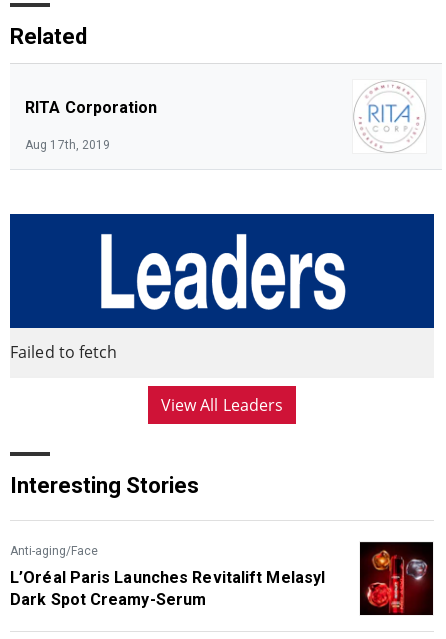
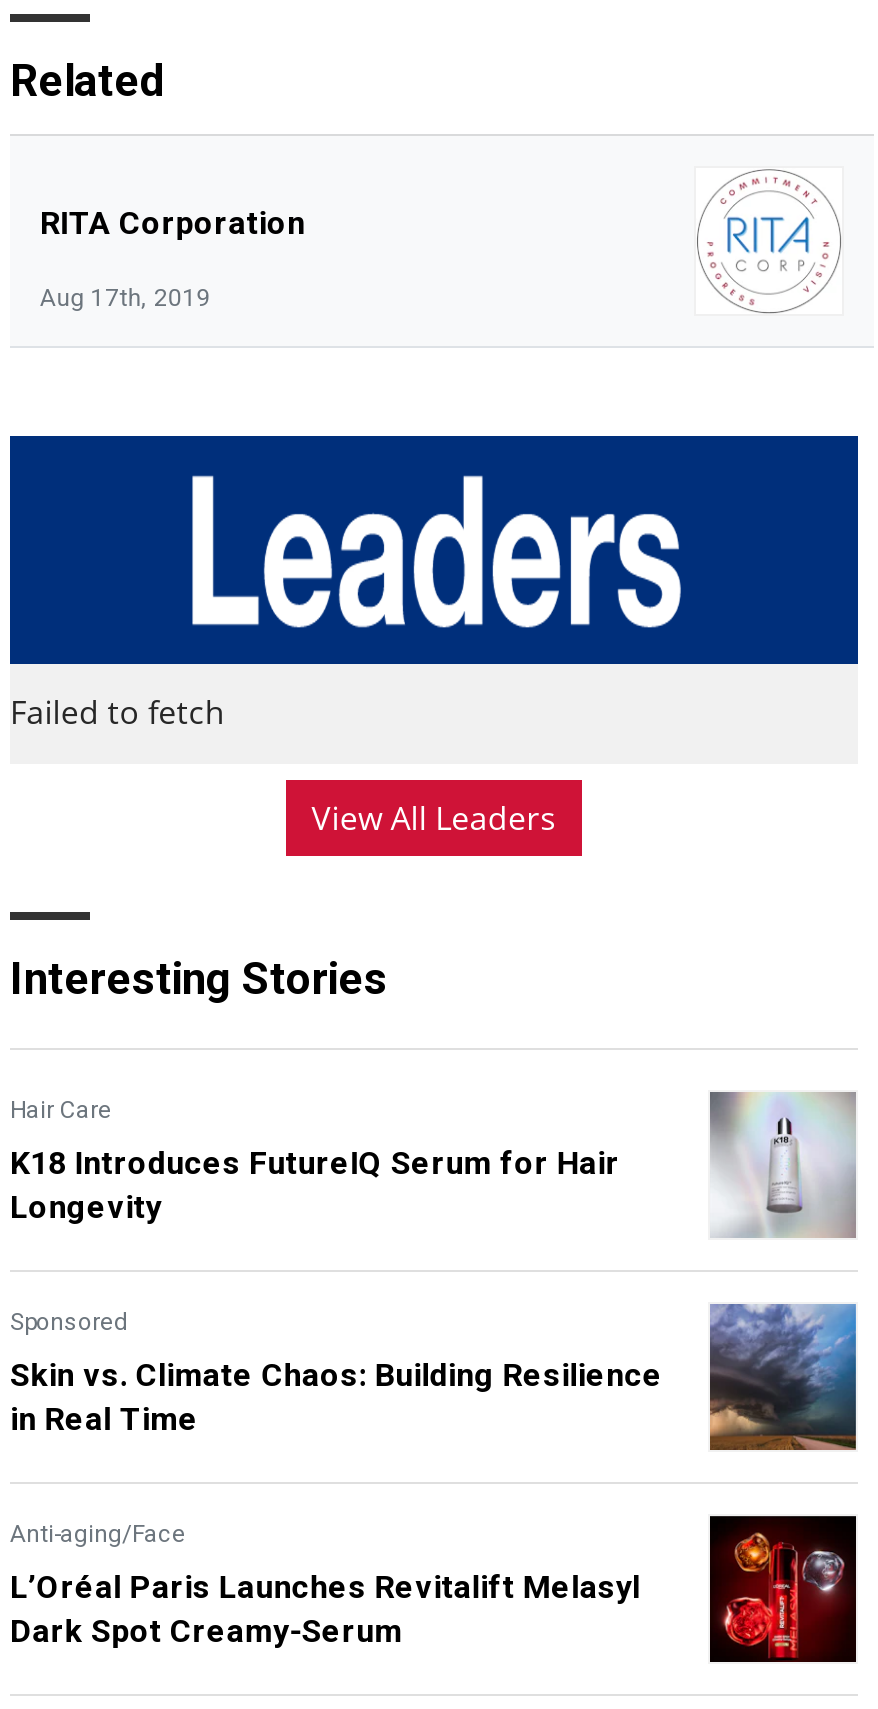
none -> [10,1093,856,1438] [image] | Hair Care | K18 Introduces FutureIQ Serum for Hair | Longevity | Sponsored | Skin vs. Climate Chaos: Building Resilience | in Real Time
none -> [708,1301,858,1453] [image]

